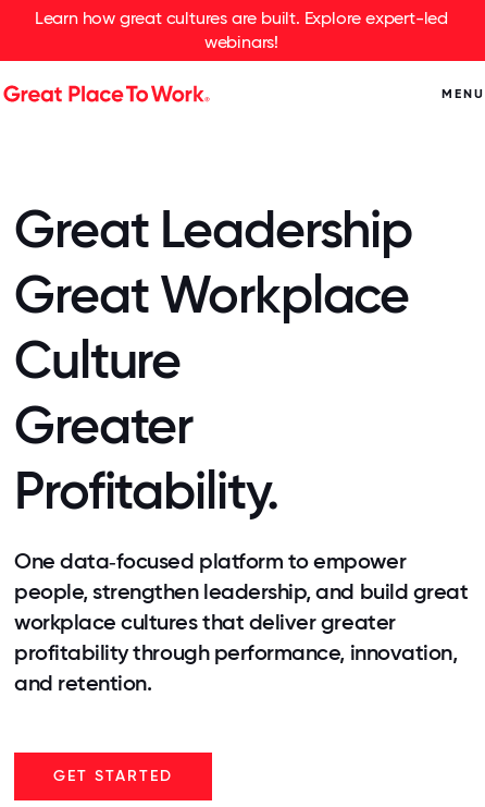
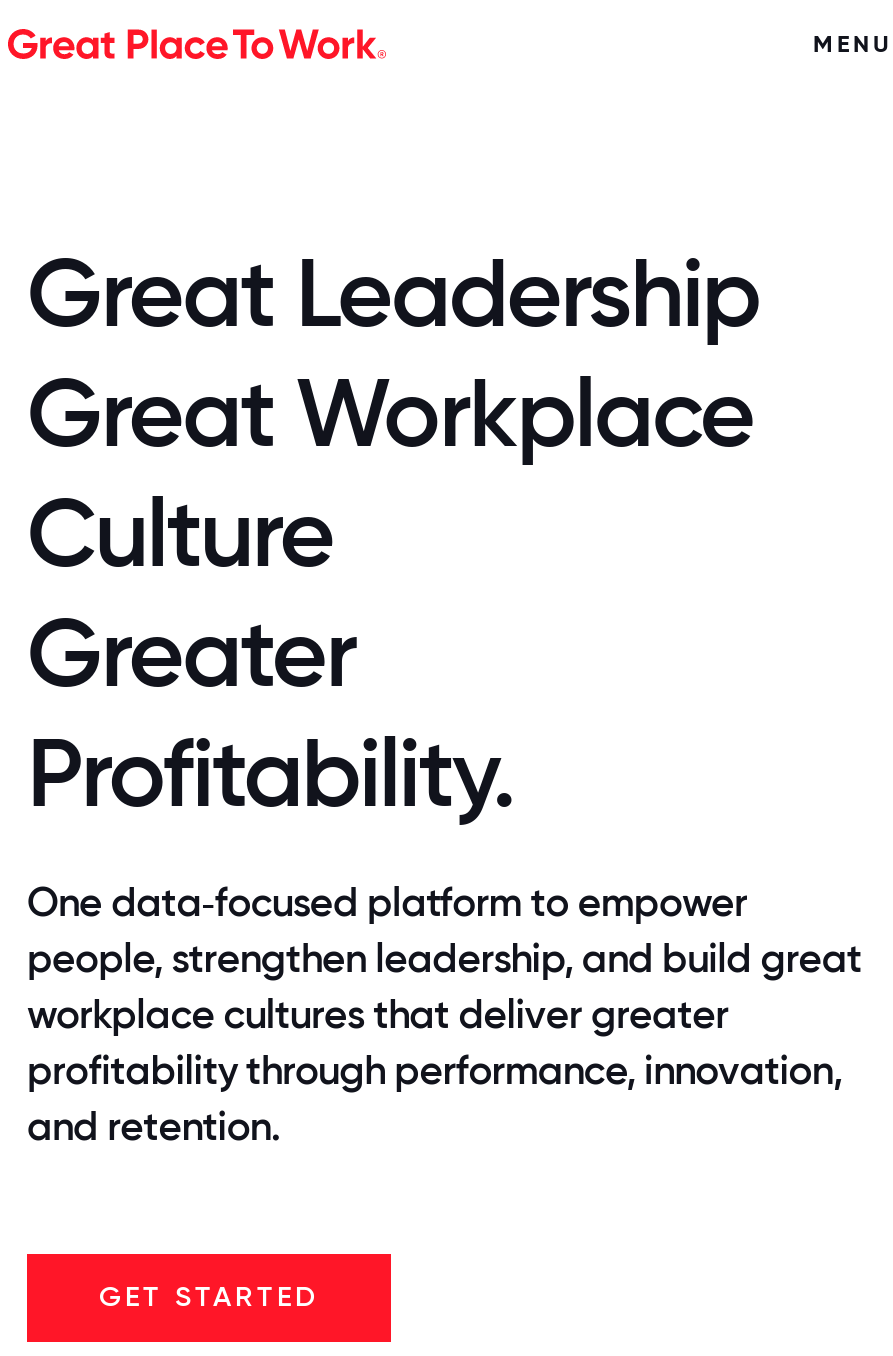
[35,8,448,52] Learn how great cultures are built. Explore expert-led | webinars! -> none

